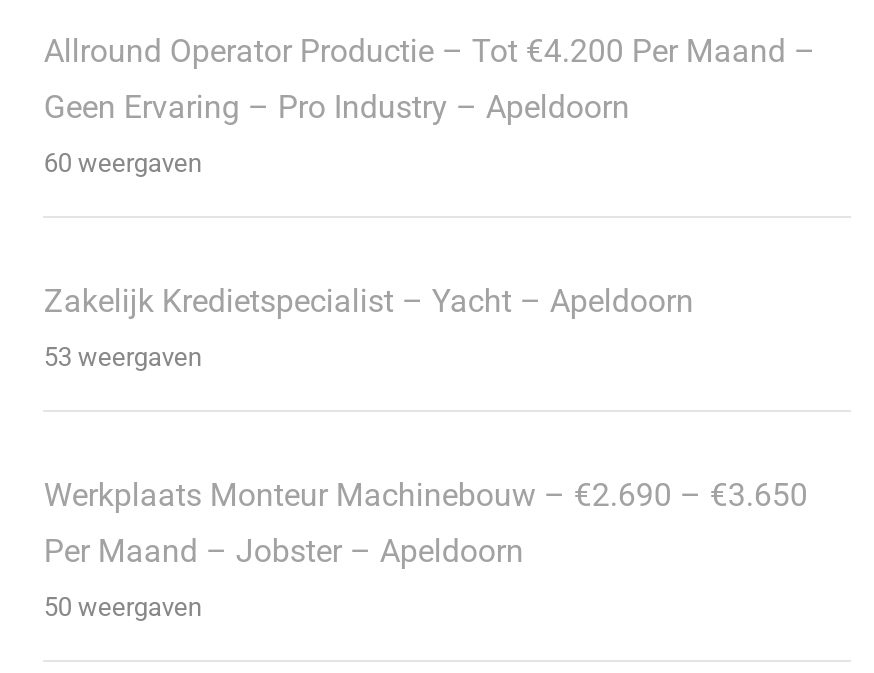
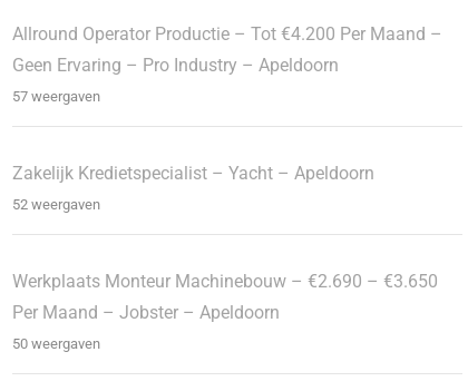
[44,148,202,178] 60 weergaven -> [13,88,101,105] 57 weergaven
[44,342,202,372] 53 weergaven -> [13,196,101,213] 52 weergaven

